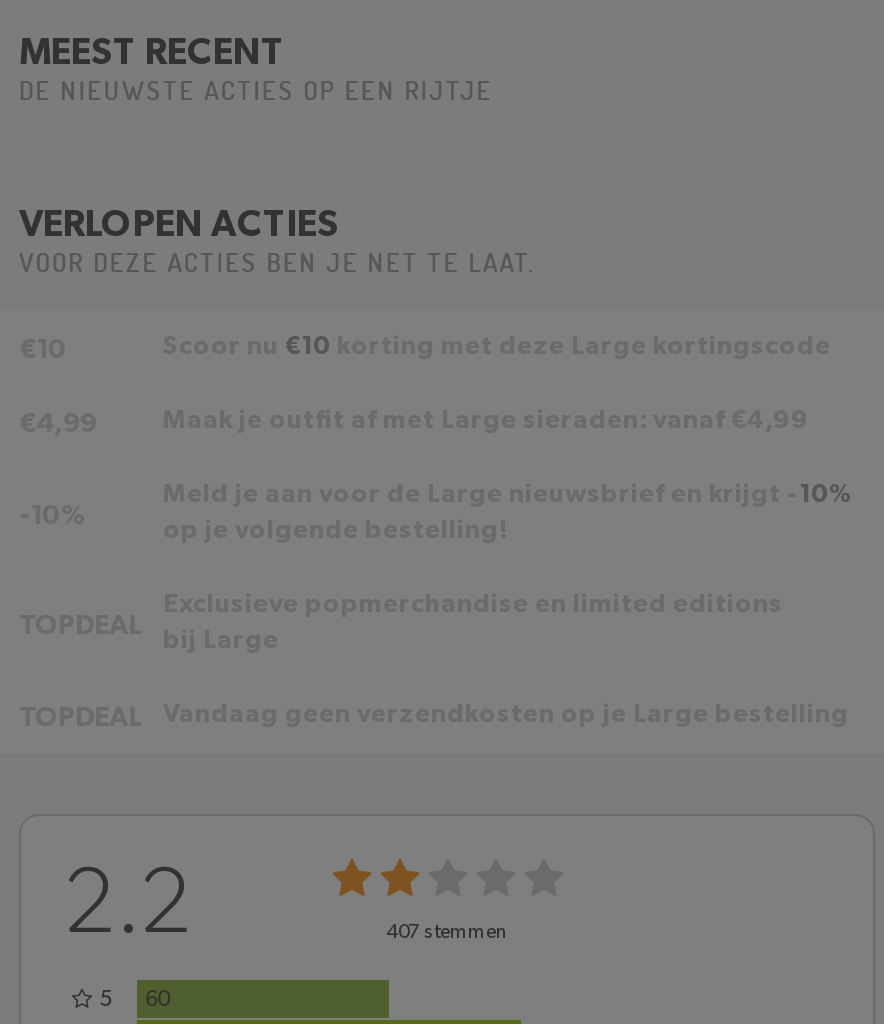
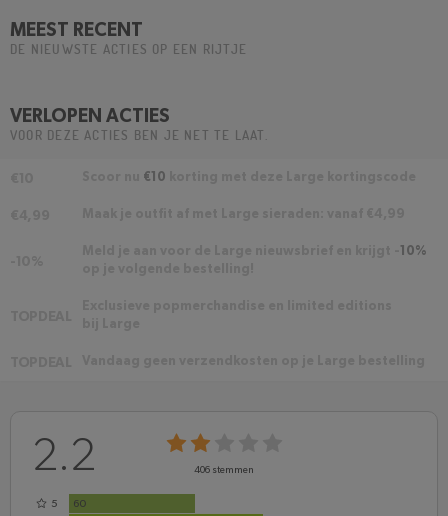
[386,922,508,942] 407 stemmen -> [194,465,254,475] 406 stemmen

